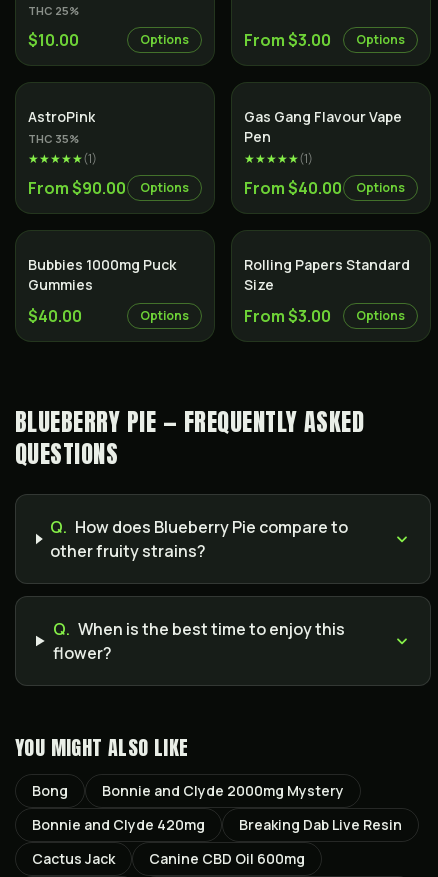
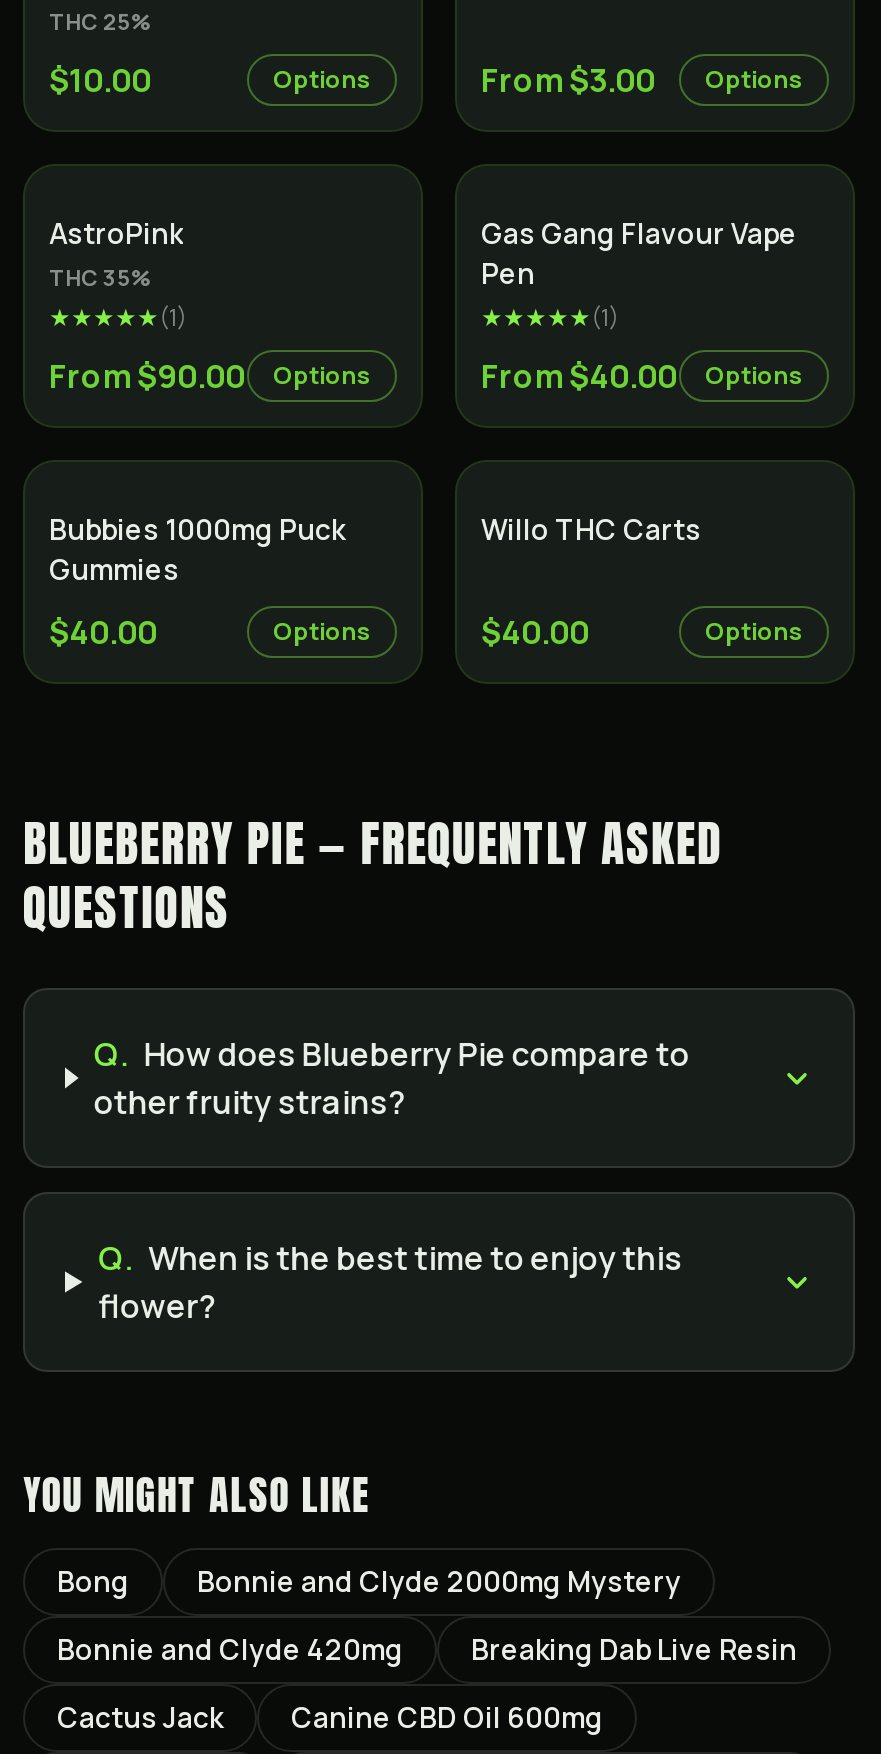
[244,255,410,294] Rolling Papers Standard | Size -> [481,510,701,548] Willo THC Carts
[244,305,331,327] From $3.00 -> [481,610,589,654] $40.00

